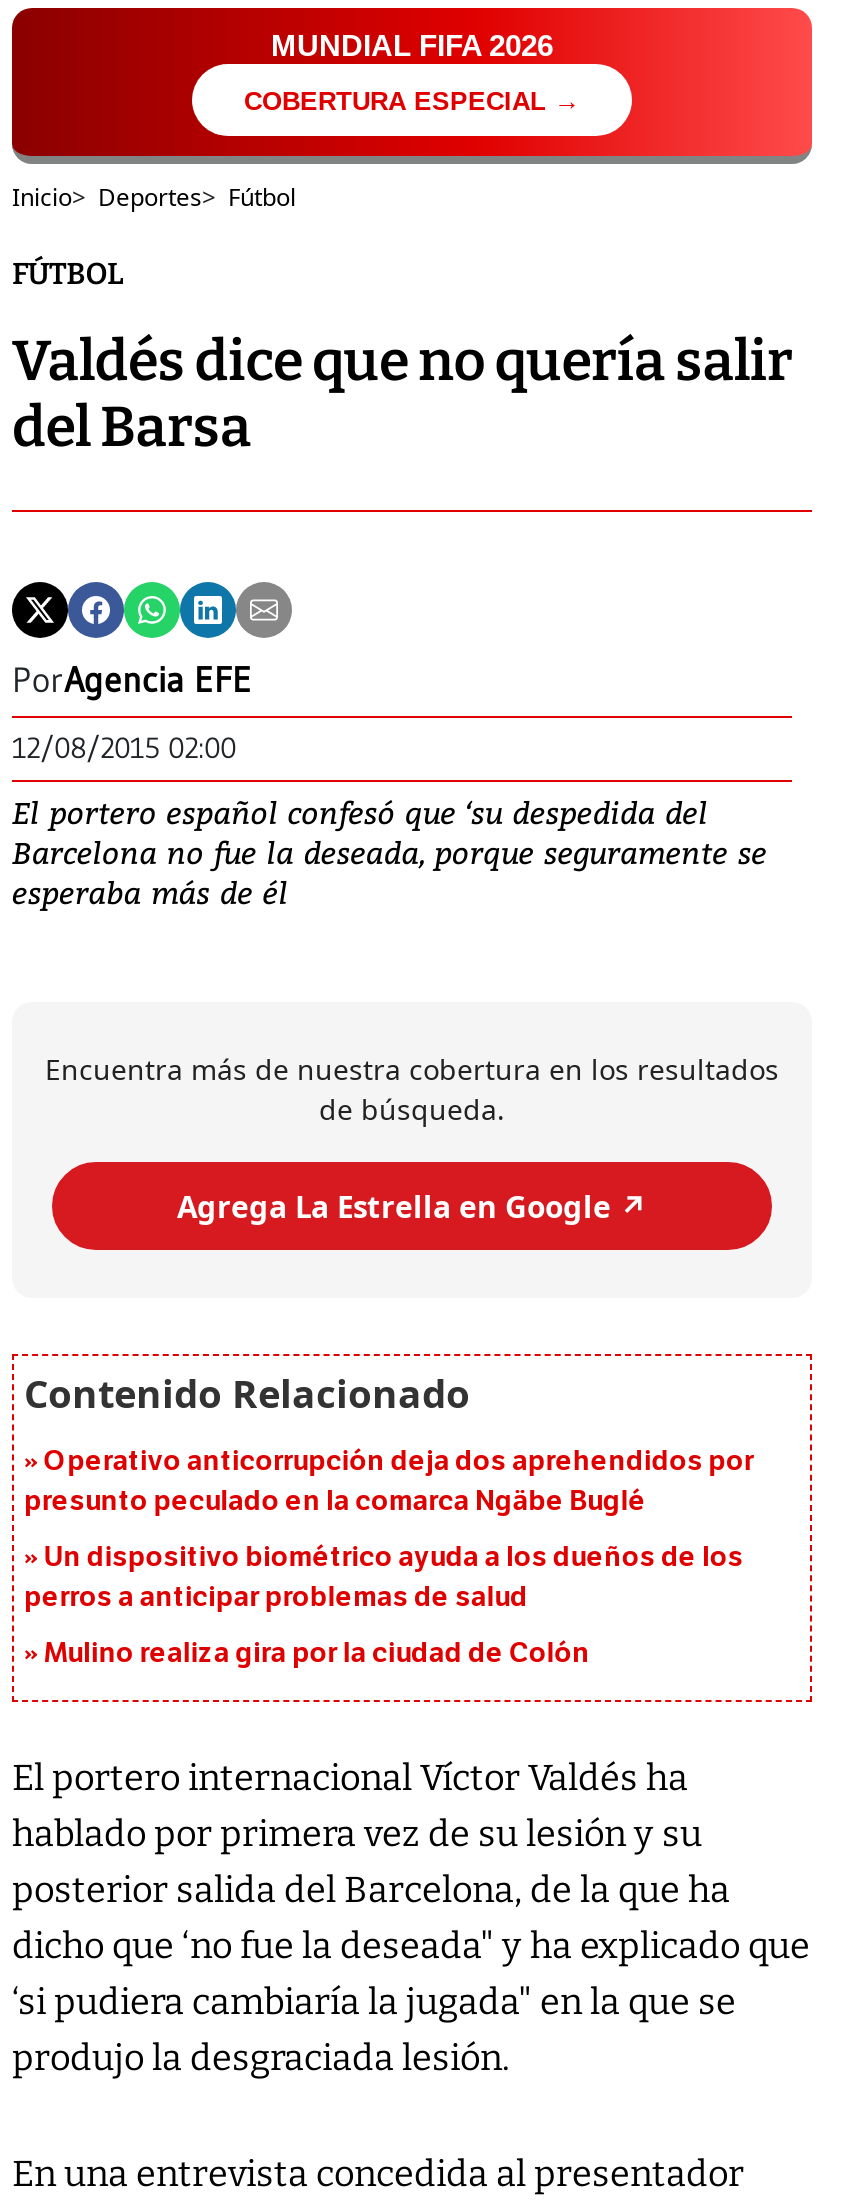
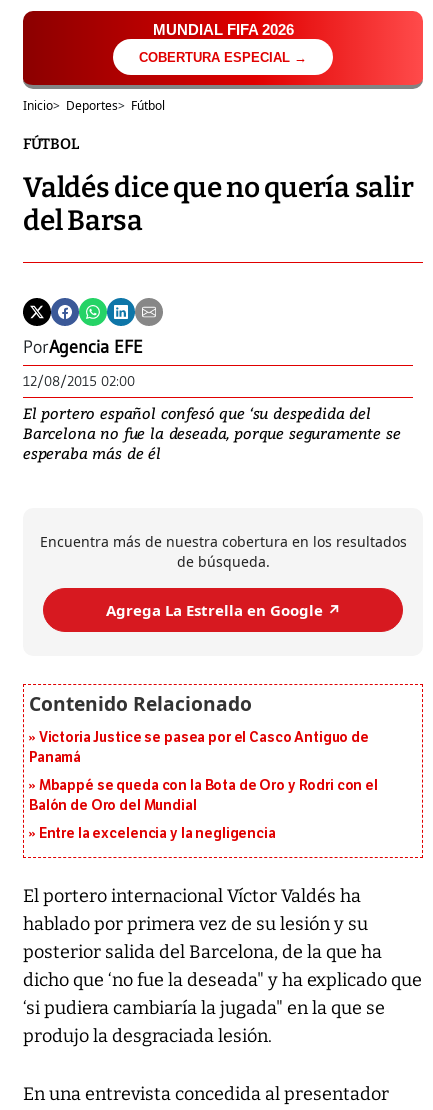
[24,1445,754,1519] Operativo anticorrupción deja dos aprehendidos por | presunto peculado en la comarca Ngäbe Buglé -> [29,729,369,766] Victoria Justice se pasea por el Casco Antiguo de | Panamá
[24,1541,743,1615] Un dispositivo biométrico ayuda a los dueños de los | perros a anticipar problemas de salud -> [29,777,378,814] Mbappé se queda con la Bota de Oro y Rodri con el | Balón de Oro del Mundial
[44,1637,590,1671] Mulino realiza gira por la ciudad de Colón -> [39,825,276,842] Entre la excelencia y la negligencia

